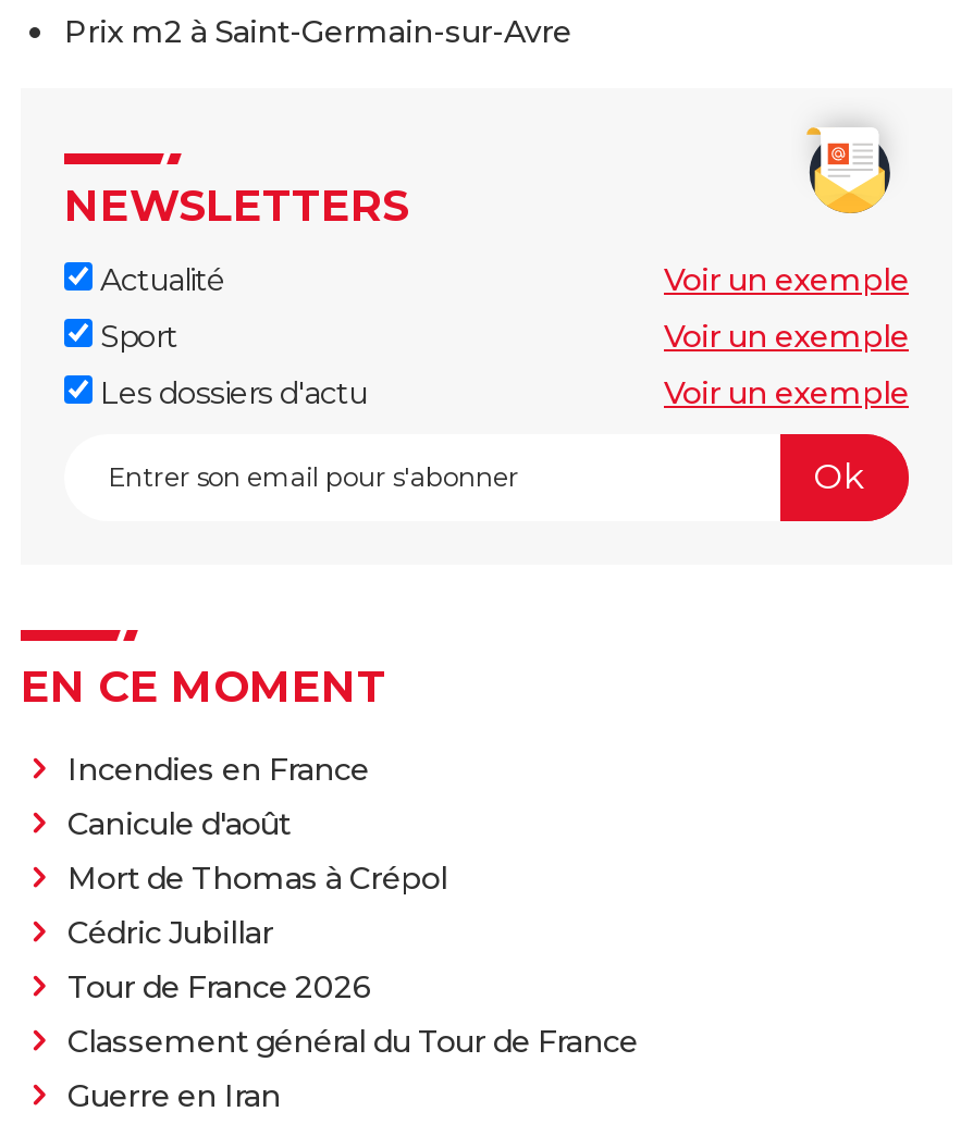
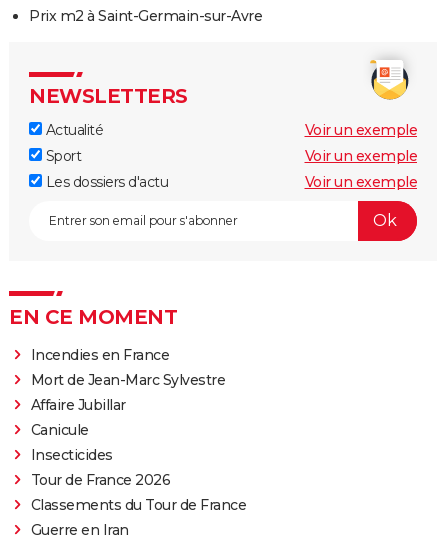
[67,803,447,951] Canicule d'août | Mort de Thomas à Crépol | Cédric Jubillar -> [30,370,225,463] Mort de Jean-Marc Sylvestre | Affaire Jubillar | Canicule | Insecticides
[67,1021,638,1060] Classement général du Tour de France -> [30,495,246,513] Classements du Tour de France

